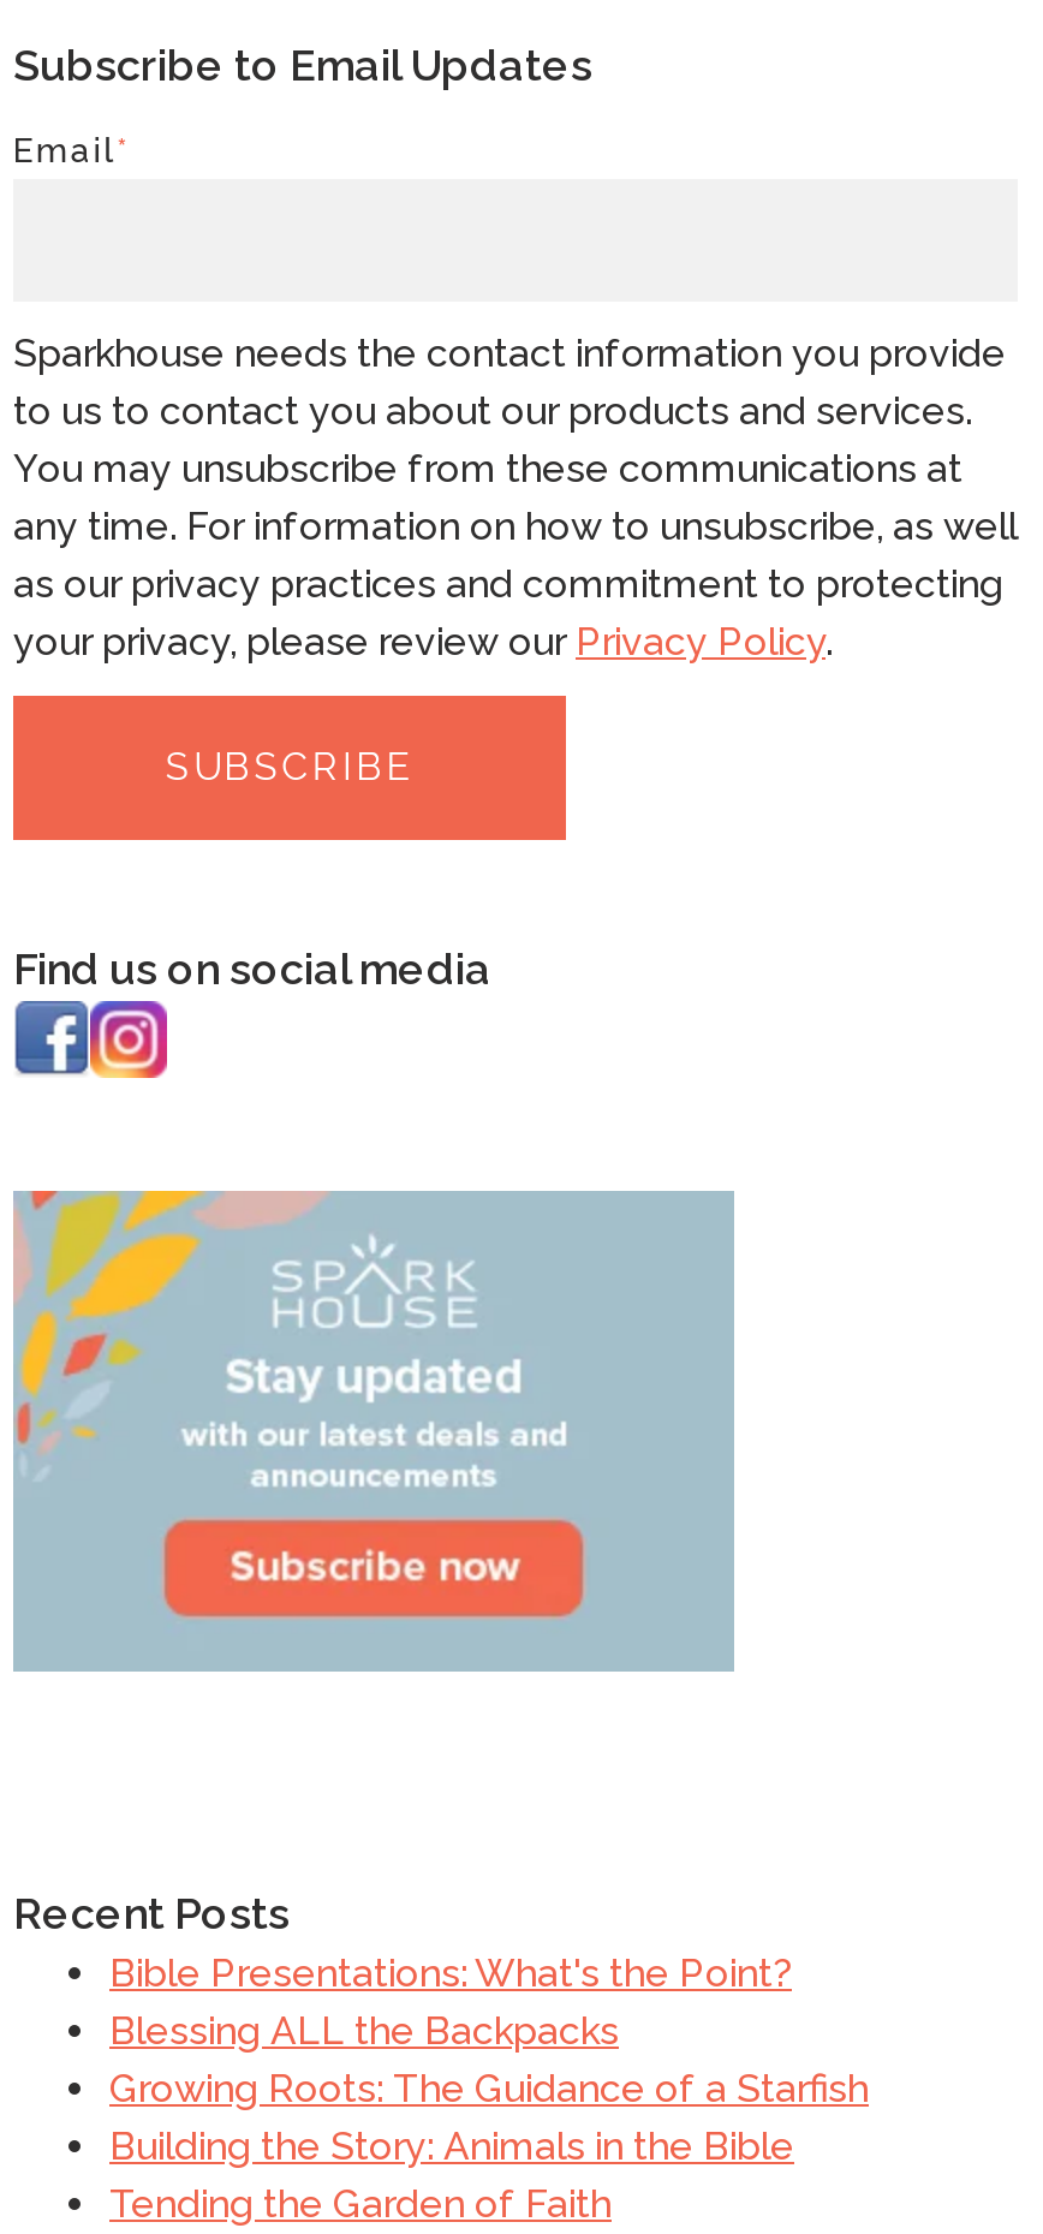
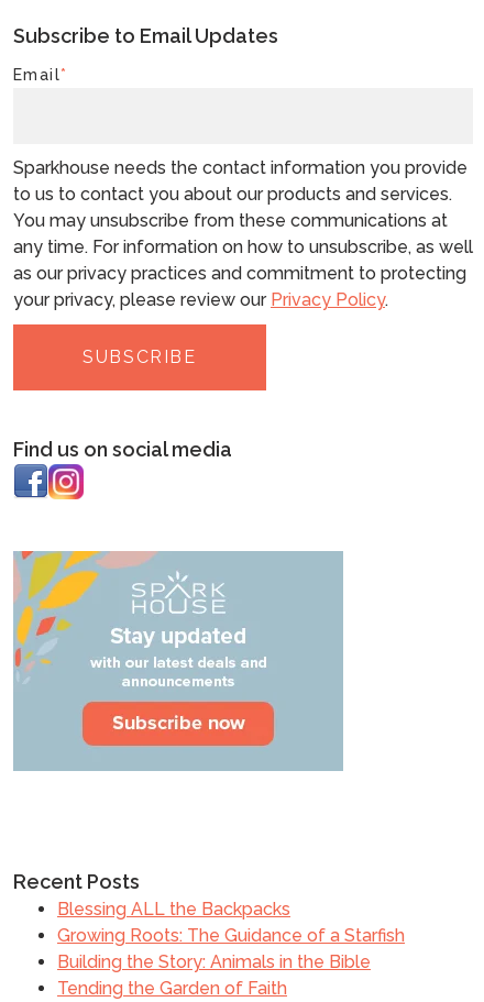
[109,1950,792,1996] Bible Presentations: What's the Point? -> none

